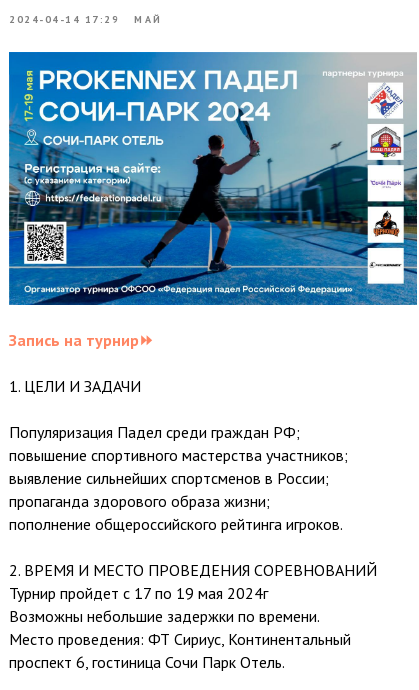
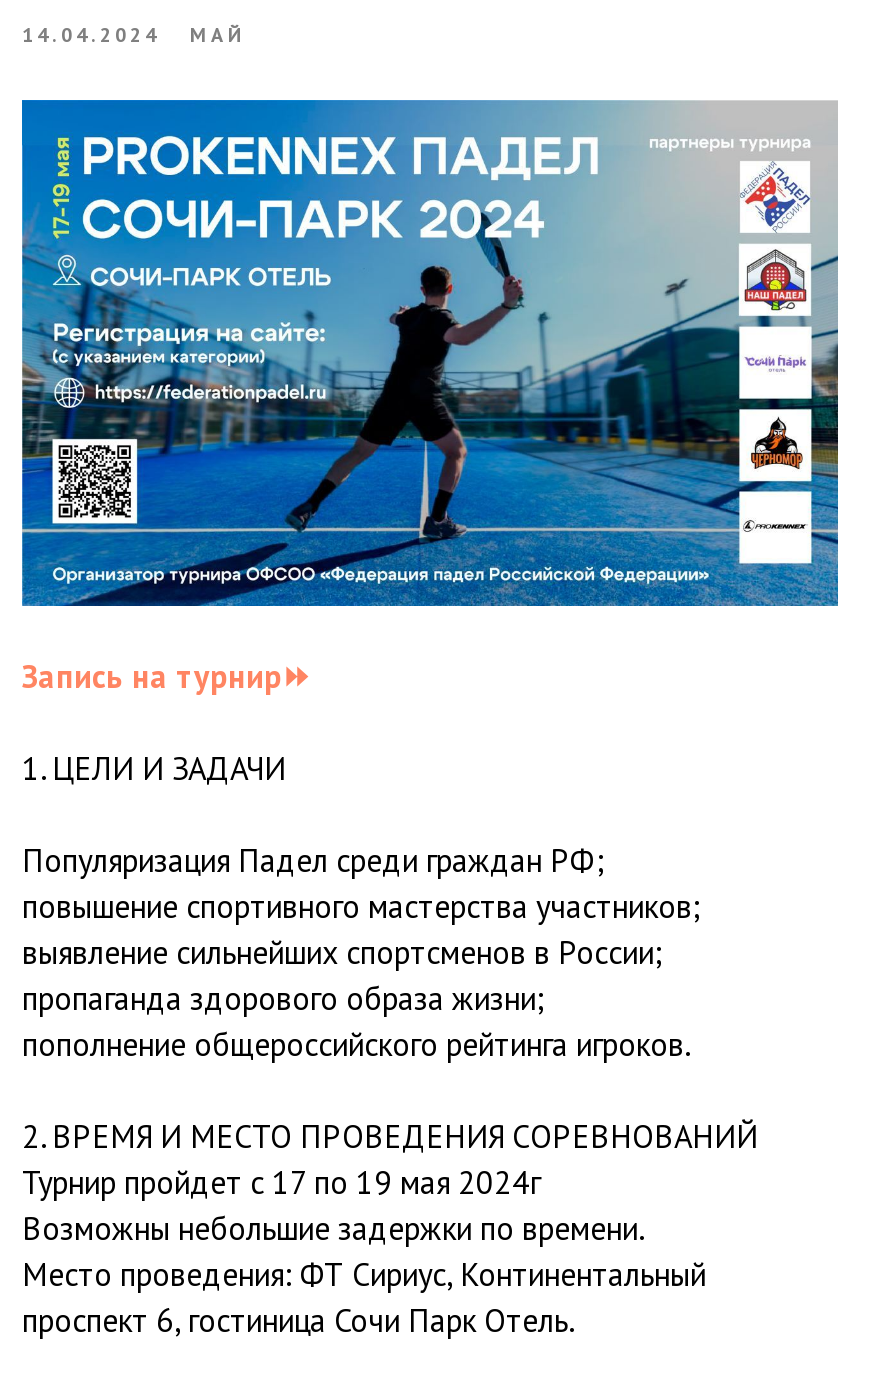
[9,13,162,26] 2024-04-14 17:29 МАЙ -> [22,22,247,48] 14.04.2024 МАЙ

